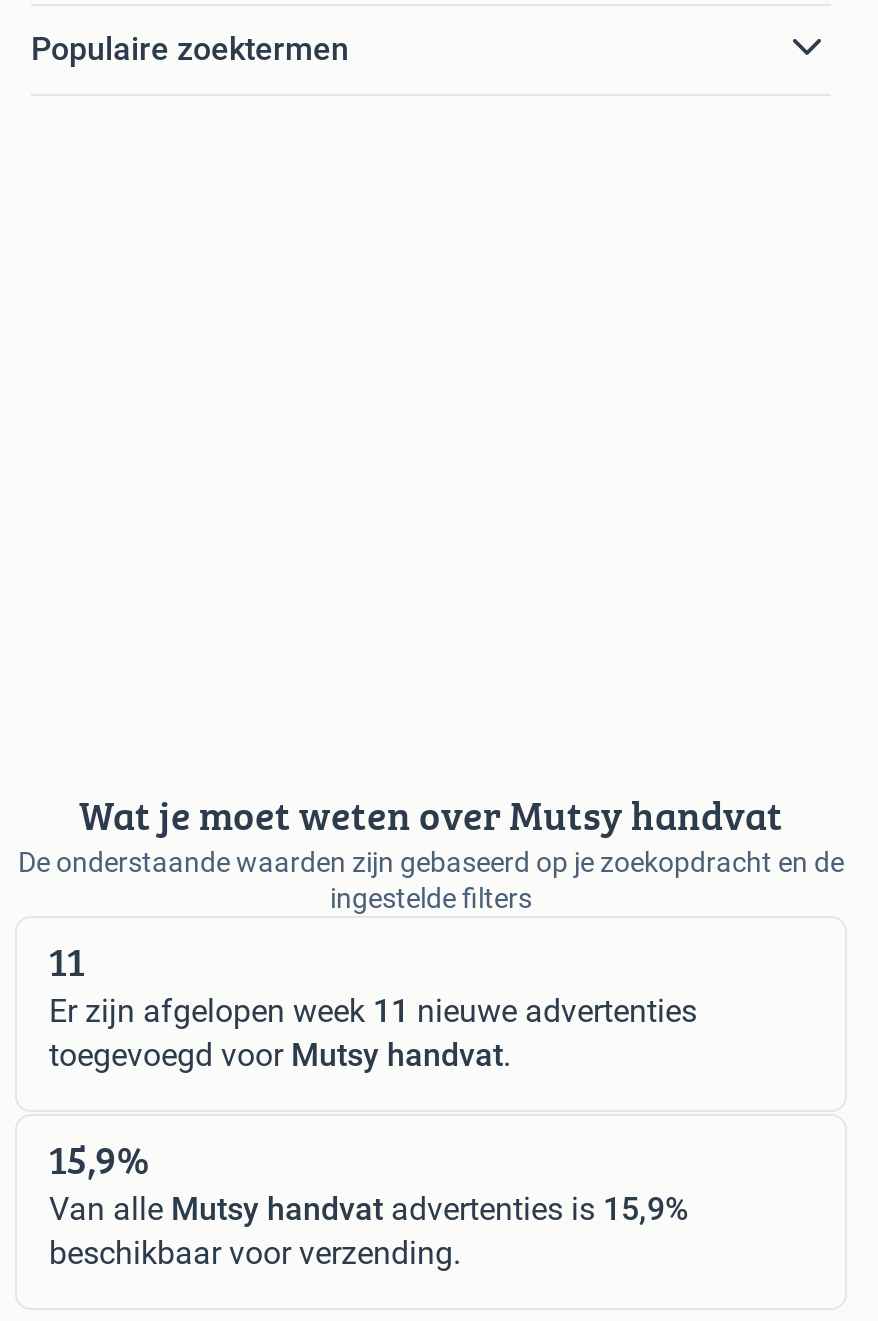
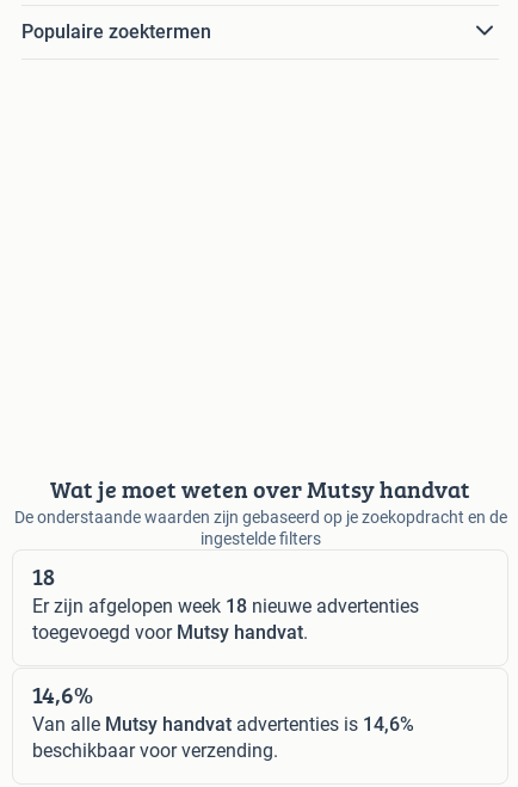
[49,932,85,990] 11 -> [32,559,55,594] 18
[49,992,697,1030] Er zijn afgelopen week 11 nieuwe advertenties -> [32,595,419,617] Er zijn afgelopen week 18 nieuwe advertenties
[49,1130,149,1188] 15,9% -> [32,677,93,712] 14,6%
[49,1190,689,1228] Van alle Mutsy handvat advertenties is 15,9% -> [32,713,414,736] Van alle Mutsy handvat advertenties is 14,6%

